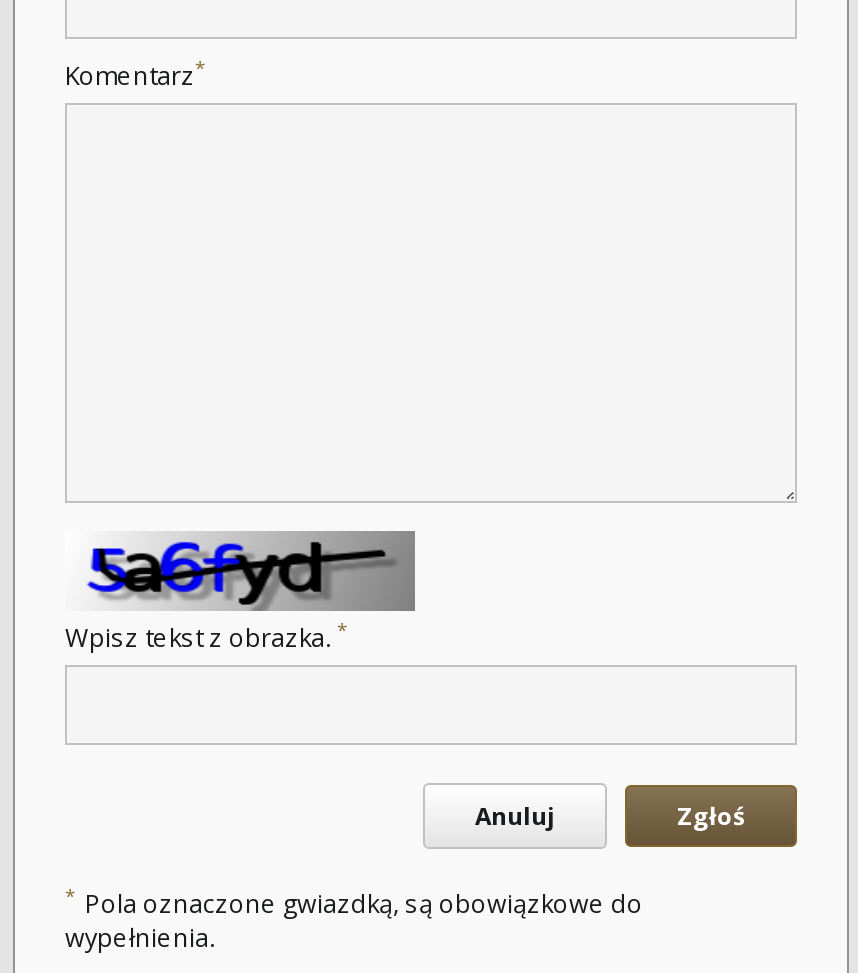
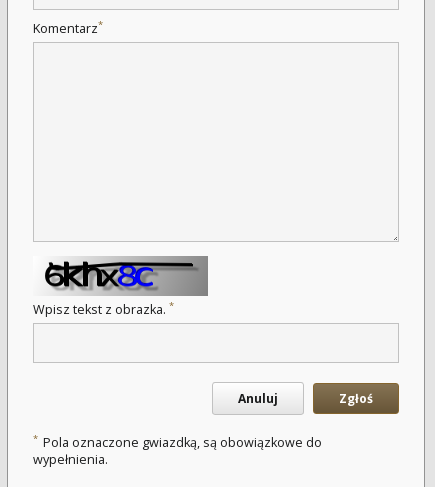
[87,539,383,609] [image] -> [44,260,193,294] [image]

